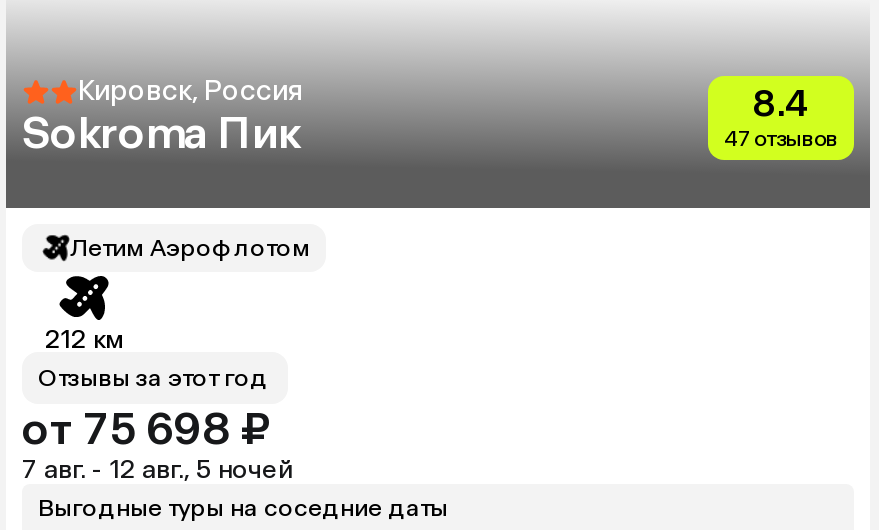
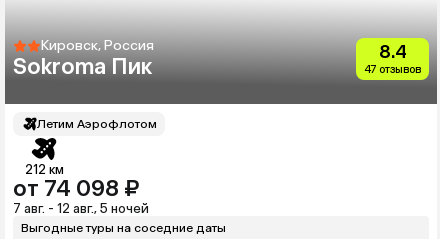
[22,364,270,456] Отзывы за этот год | от 75 698 ₽ -> [13,175,139,202] от 74 098 ₽

